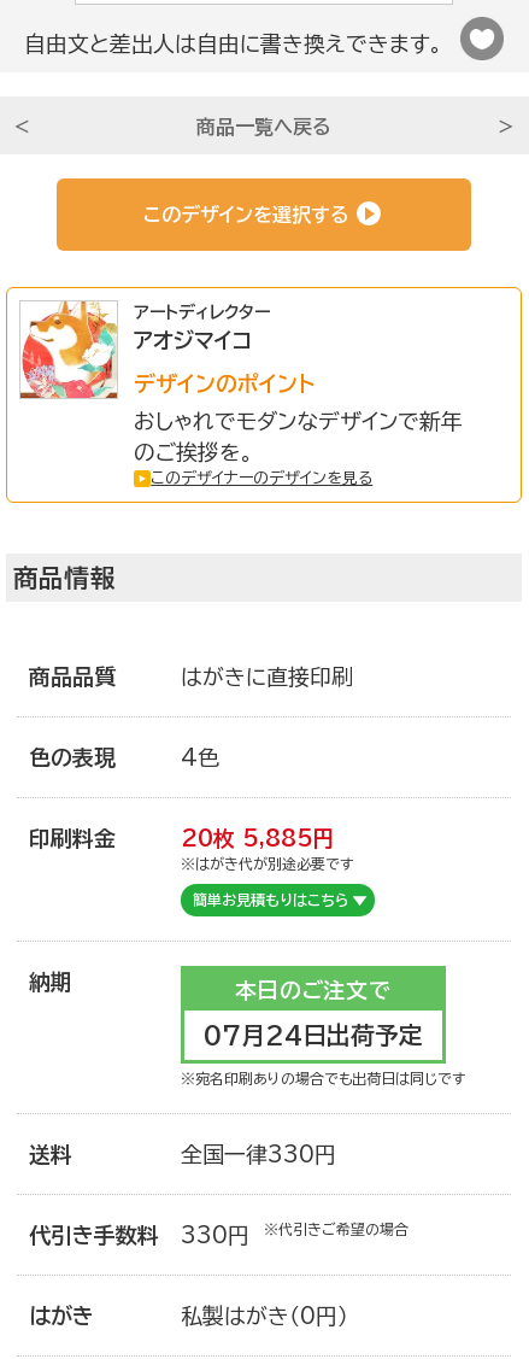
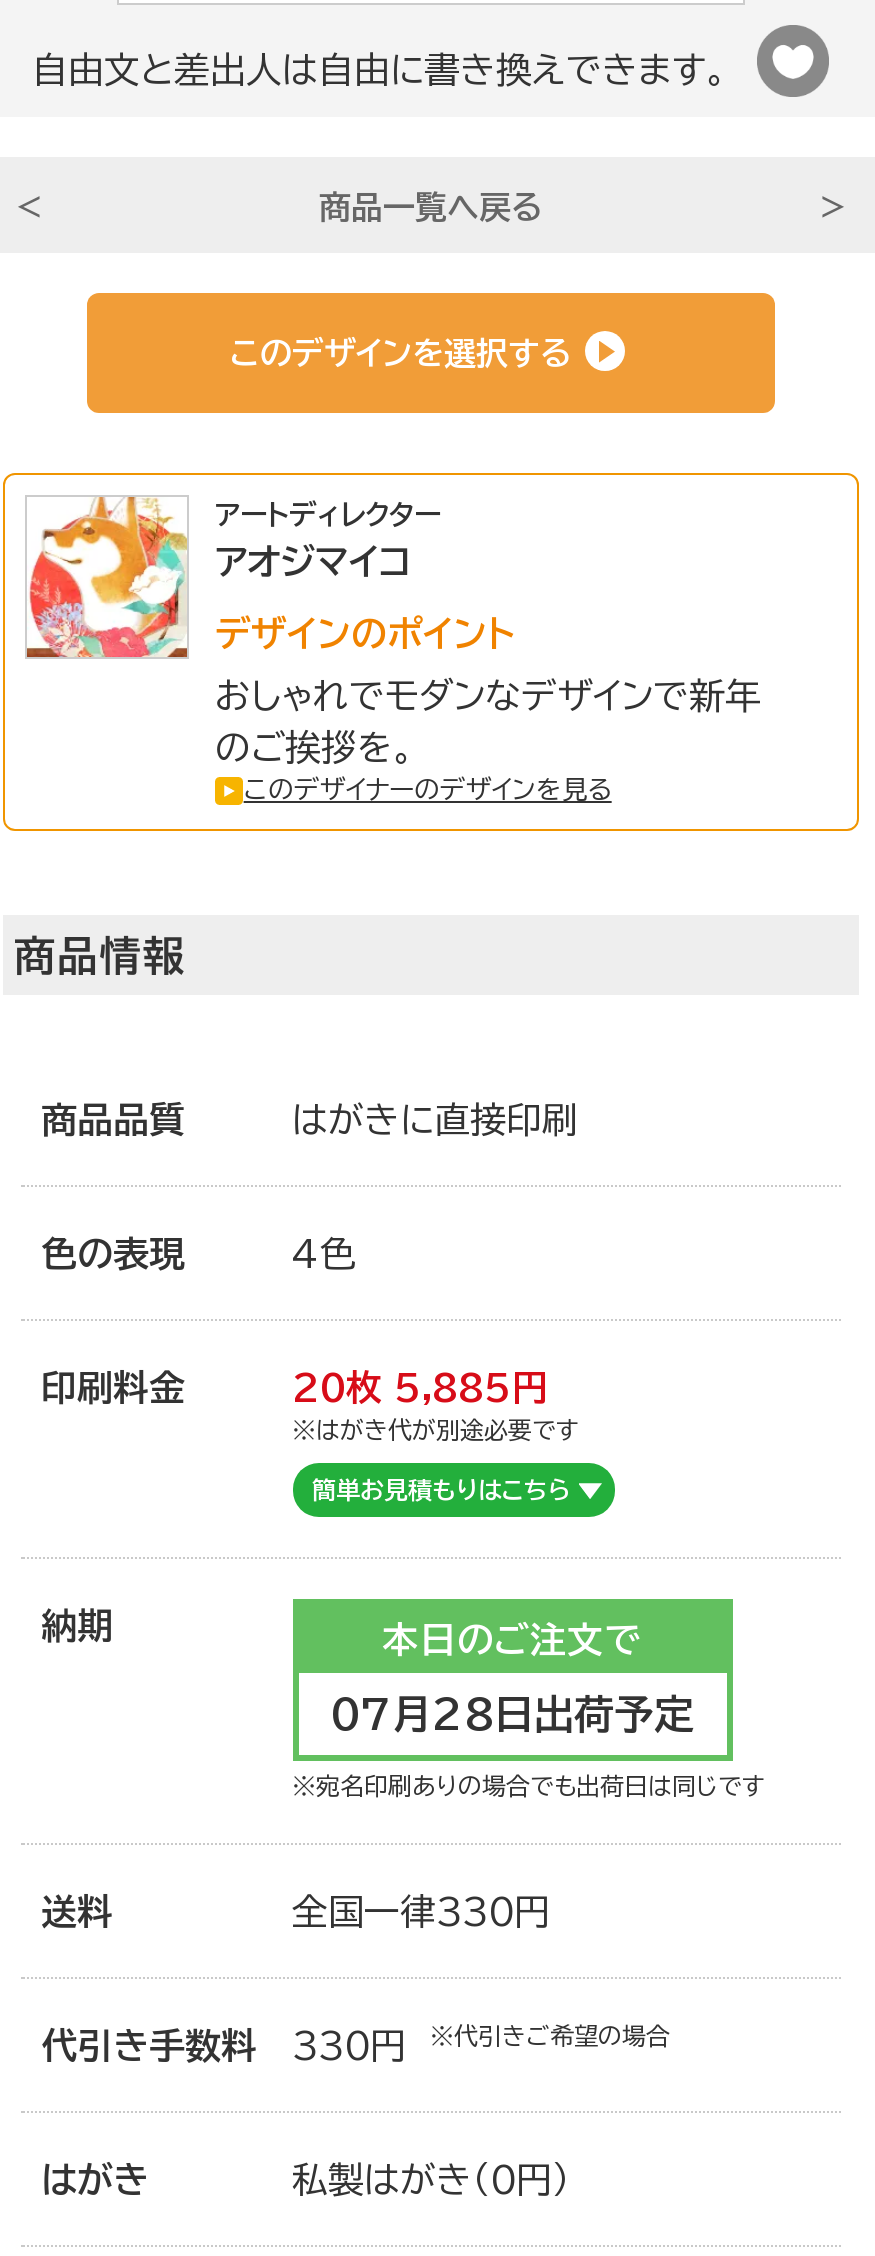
[203,1023,422,1047] 07月24日出荷予定 -> [330,1693,694,1733] 07月28日出荷予定

